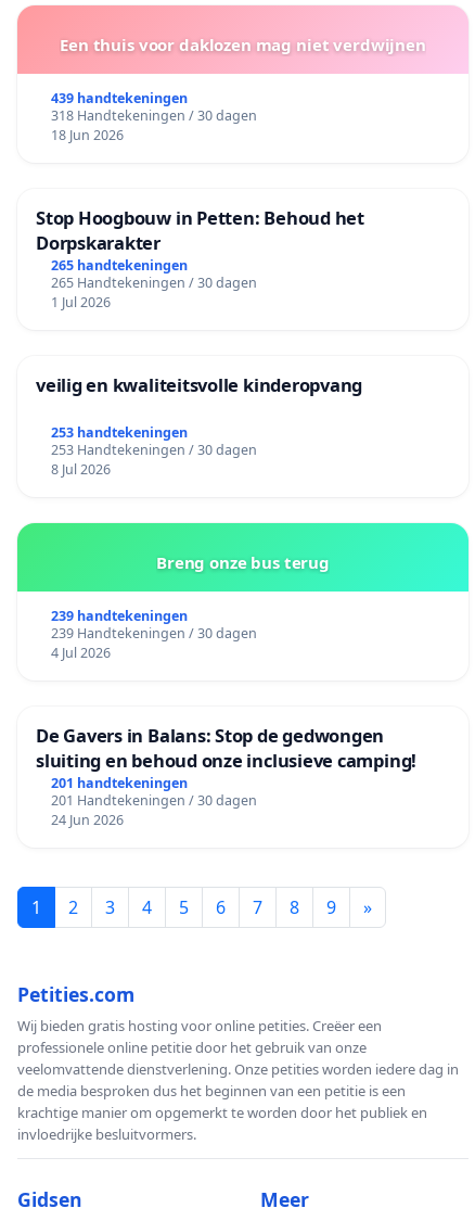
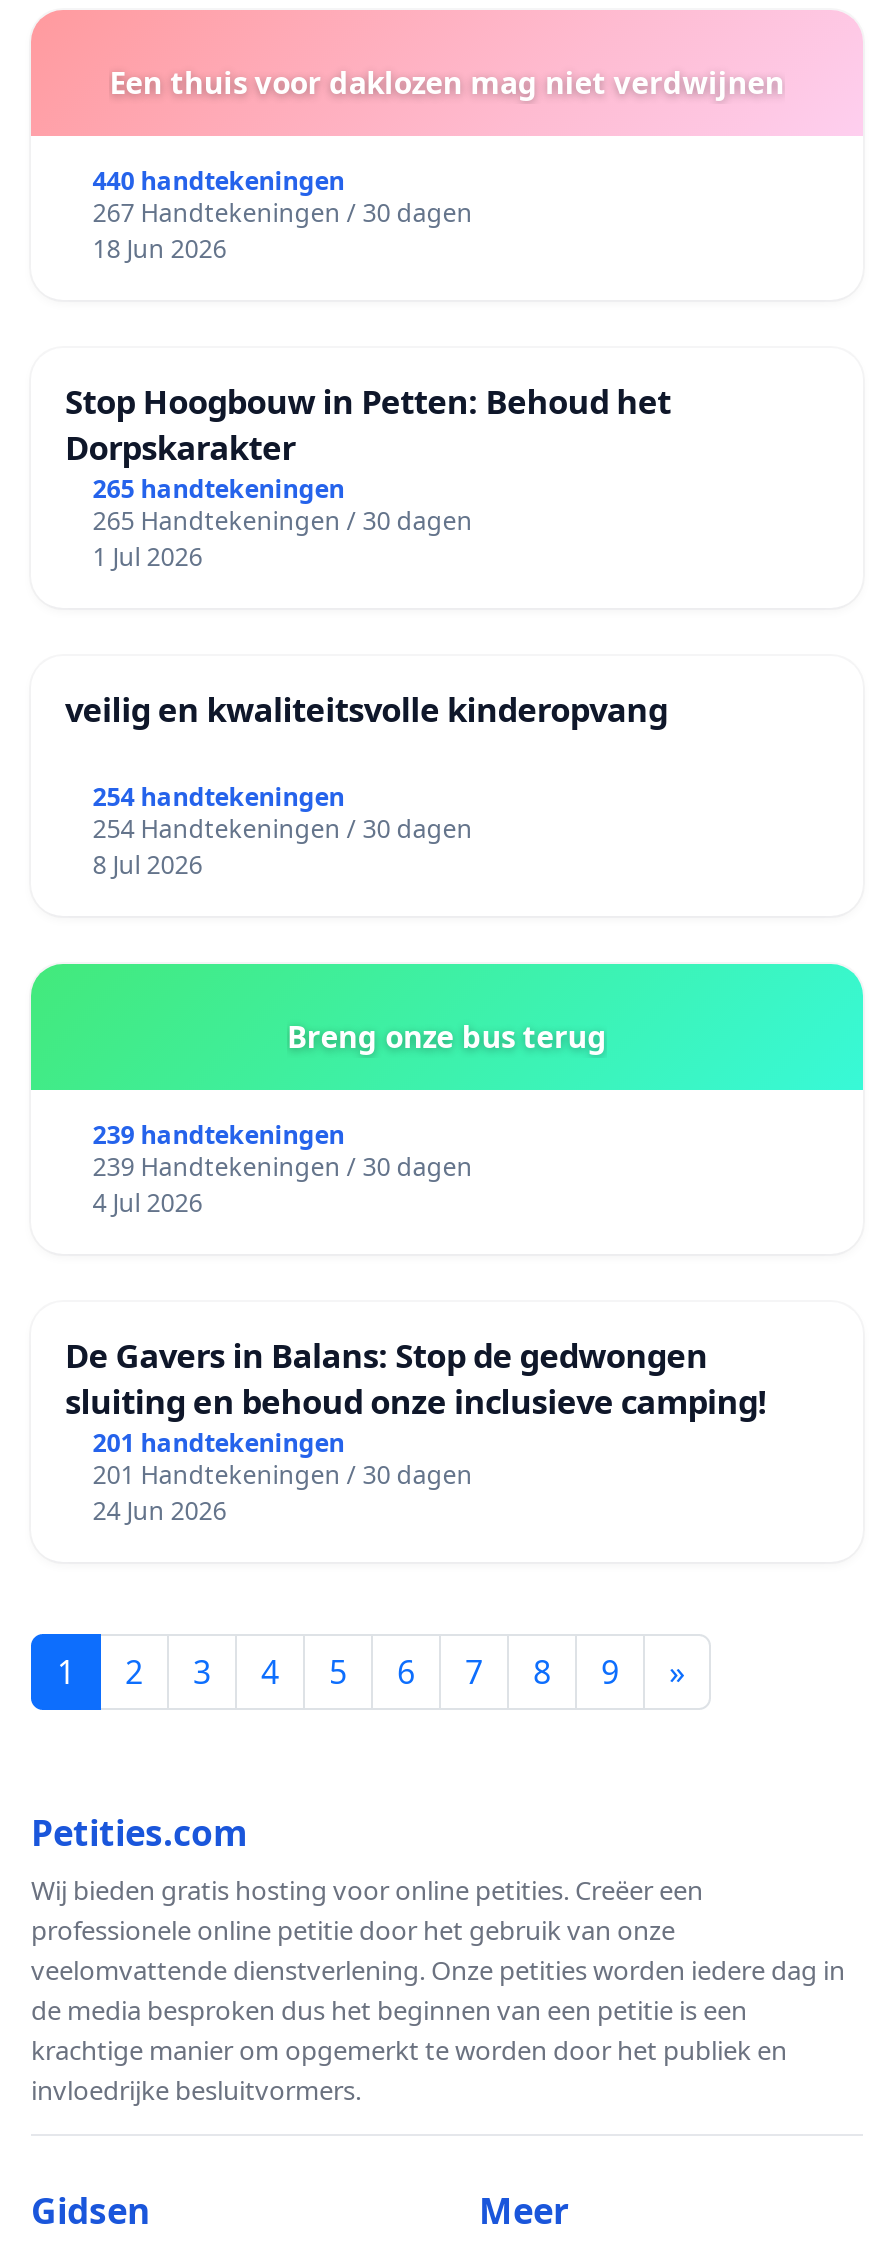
[51,89,187,108] 439 handtekeningen -> [93,164,345,198] 440 handtekeningen
[51,107,257,125] 318 Handtekeningen / 30 dagen -> [93,196,473,230] 267 Handtekeningen / 30 dagen
[51,423,187,442] 253 handtekeningen -> [93,780,345,814] 254 handtekeningen
[51,441,257,459] 253 Handtekeningen / 30 dagen -> [93,812,473,846] 254 Handtekeningen / 30 dagen

